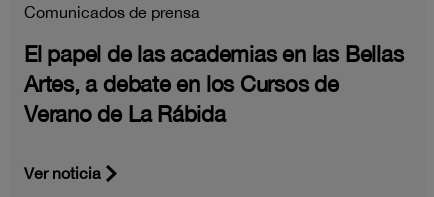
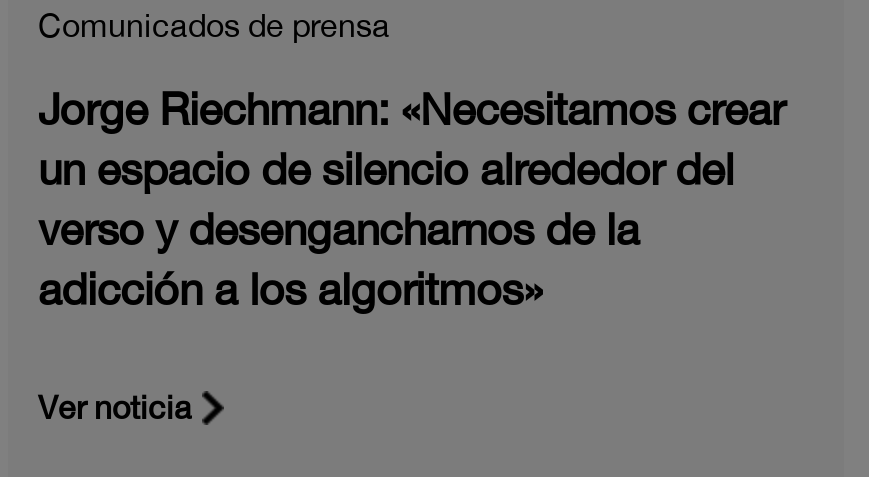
[24,41,403,127] El papel de las academias en las Bellas | Artes, a debate en los Cursos de | Verano de La Rábida -> [38,82,785,314] Jorge Riechmann: «Necesitamos crear | un espacio de silencio alrededor del | verso y desengancharnos de la | adicción a los algoritmos»

